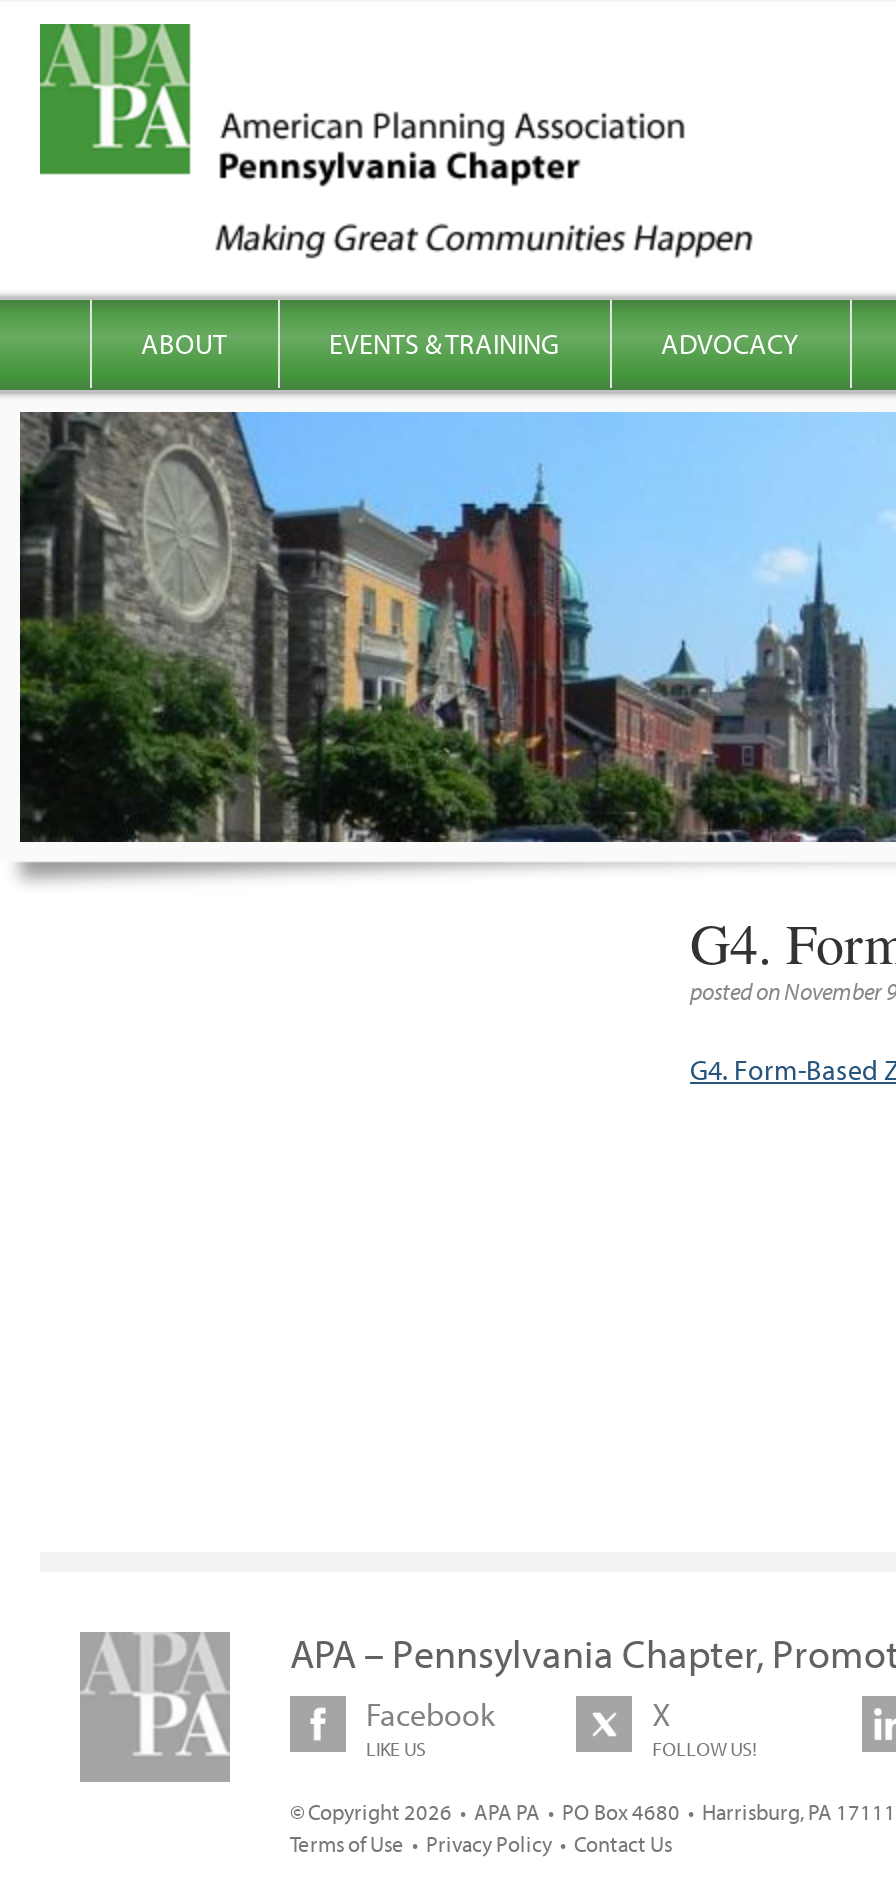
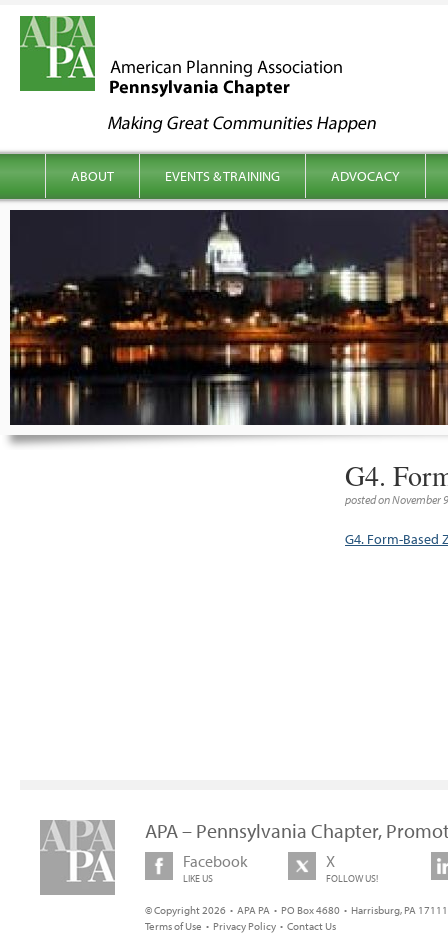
[20,410,890,844] [image] -> [10,209,445,426] [image]

